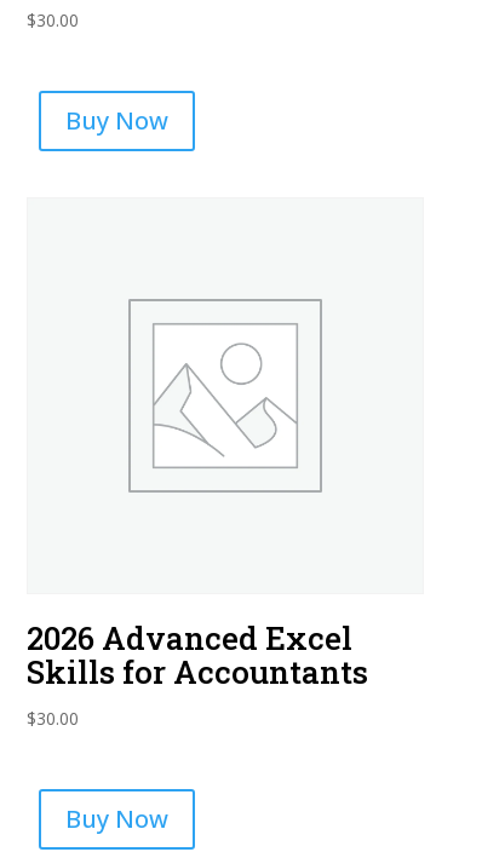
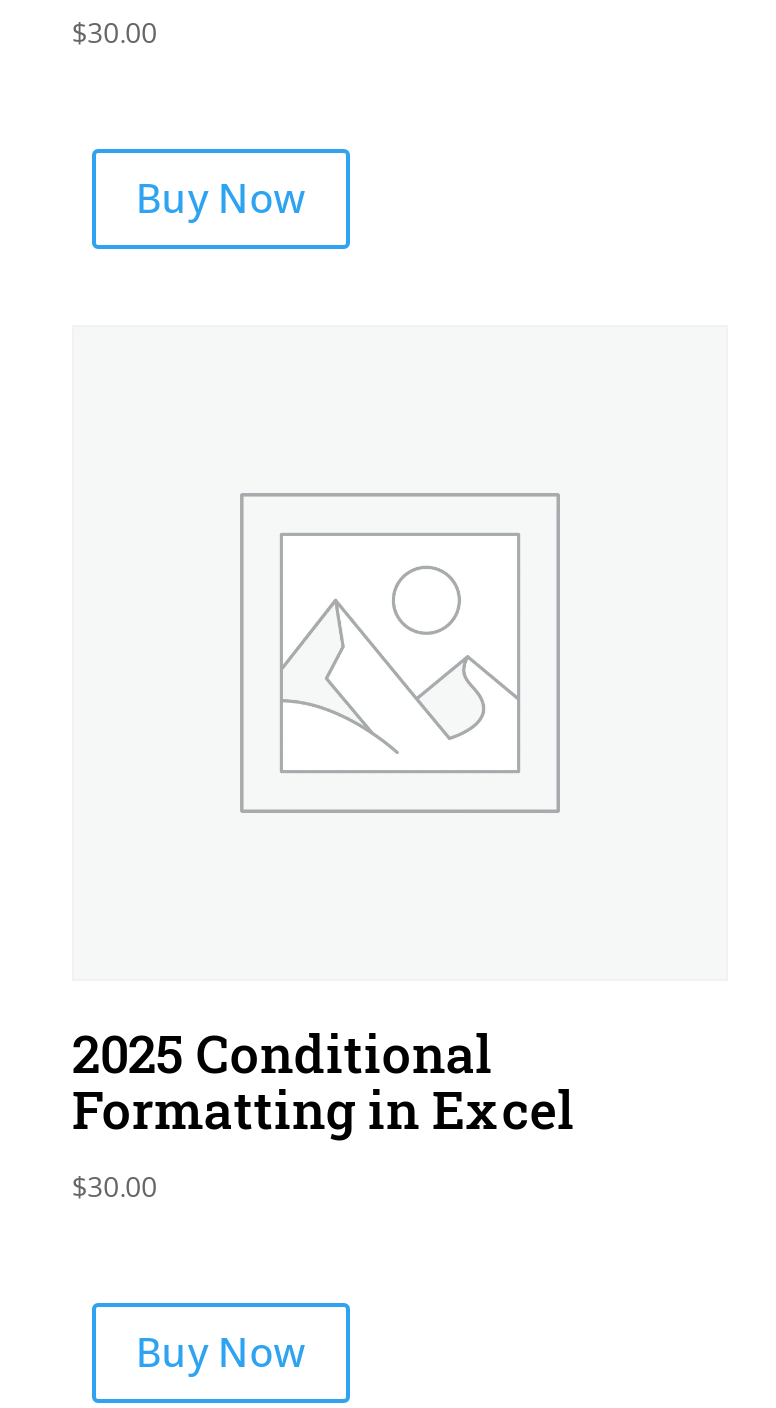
[26,617,368,692] 2026 Advanced Excel | Skills for Accountants -> [72,1019,576,1143] 2025 Conditional | Formatting in Excel

